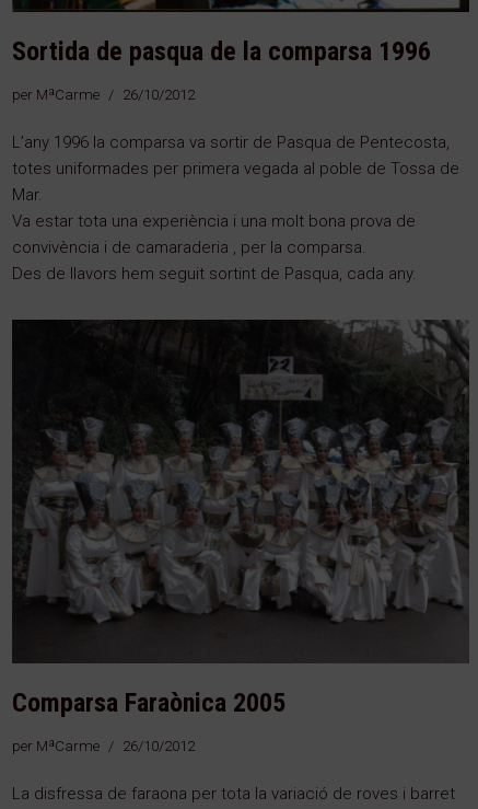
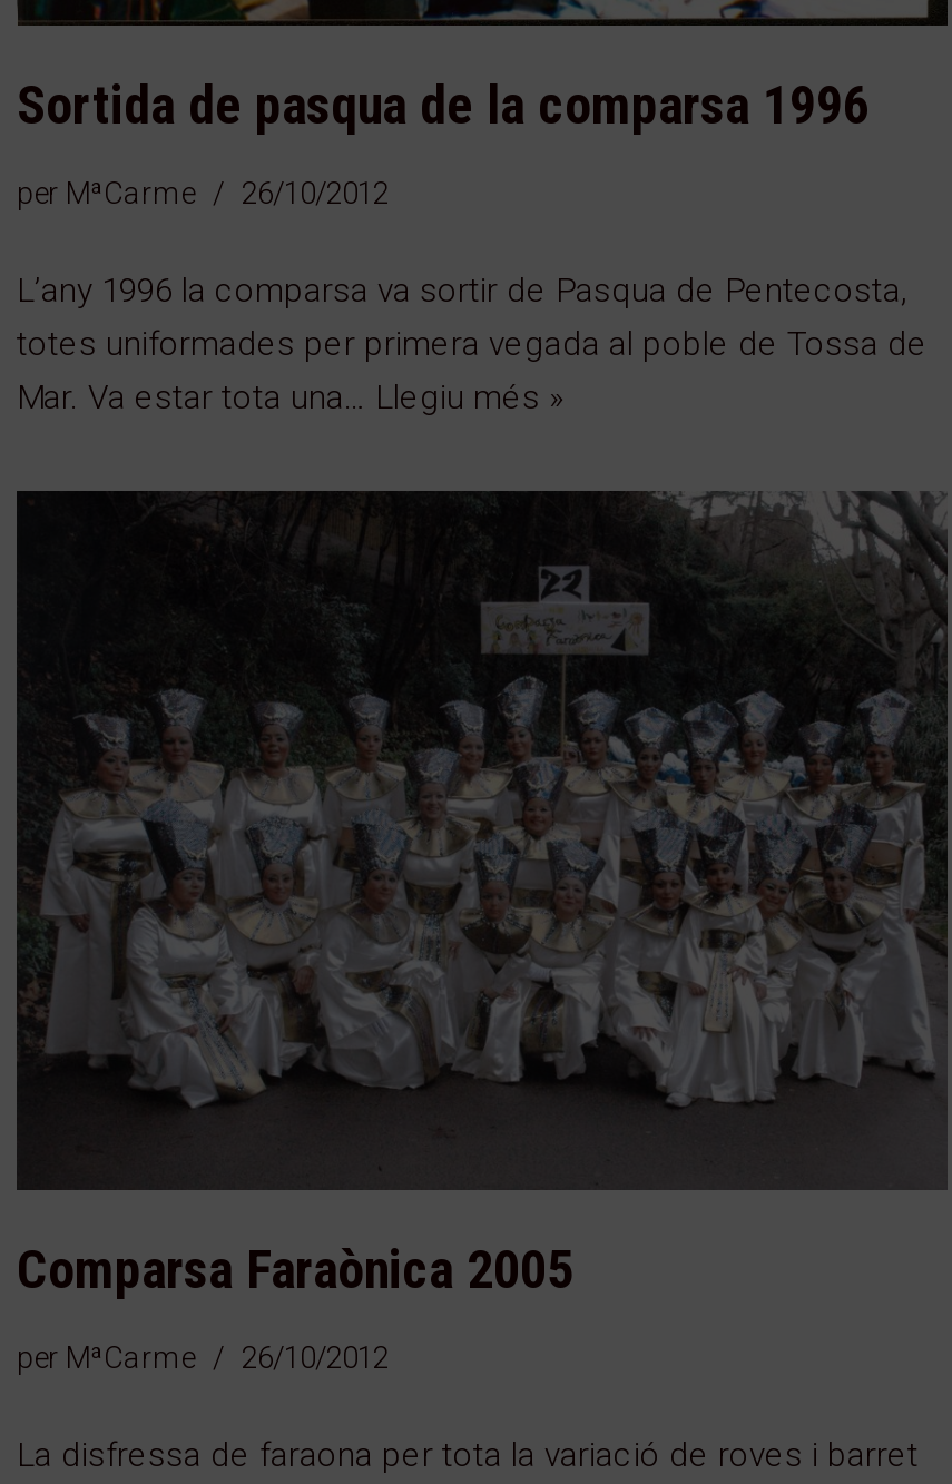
[12,185,417,284] Mar. | Va estar tota una experiència i una molt bona prova de | convivència i de camaraderia , per la comparsa. | Des de llavors hem seguit sortint de Pasqua, cada any. -> [17,377,565,417] Mar. Va estar tota una… Llegiu més »

